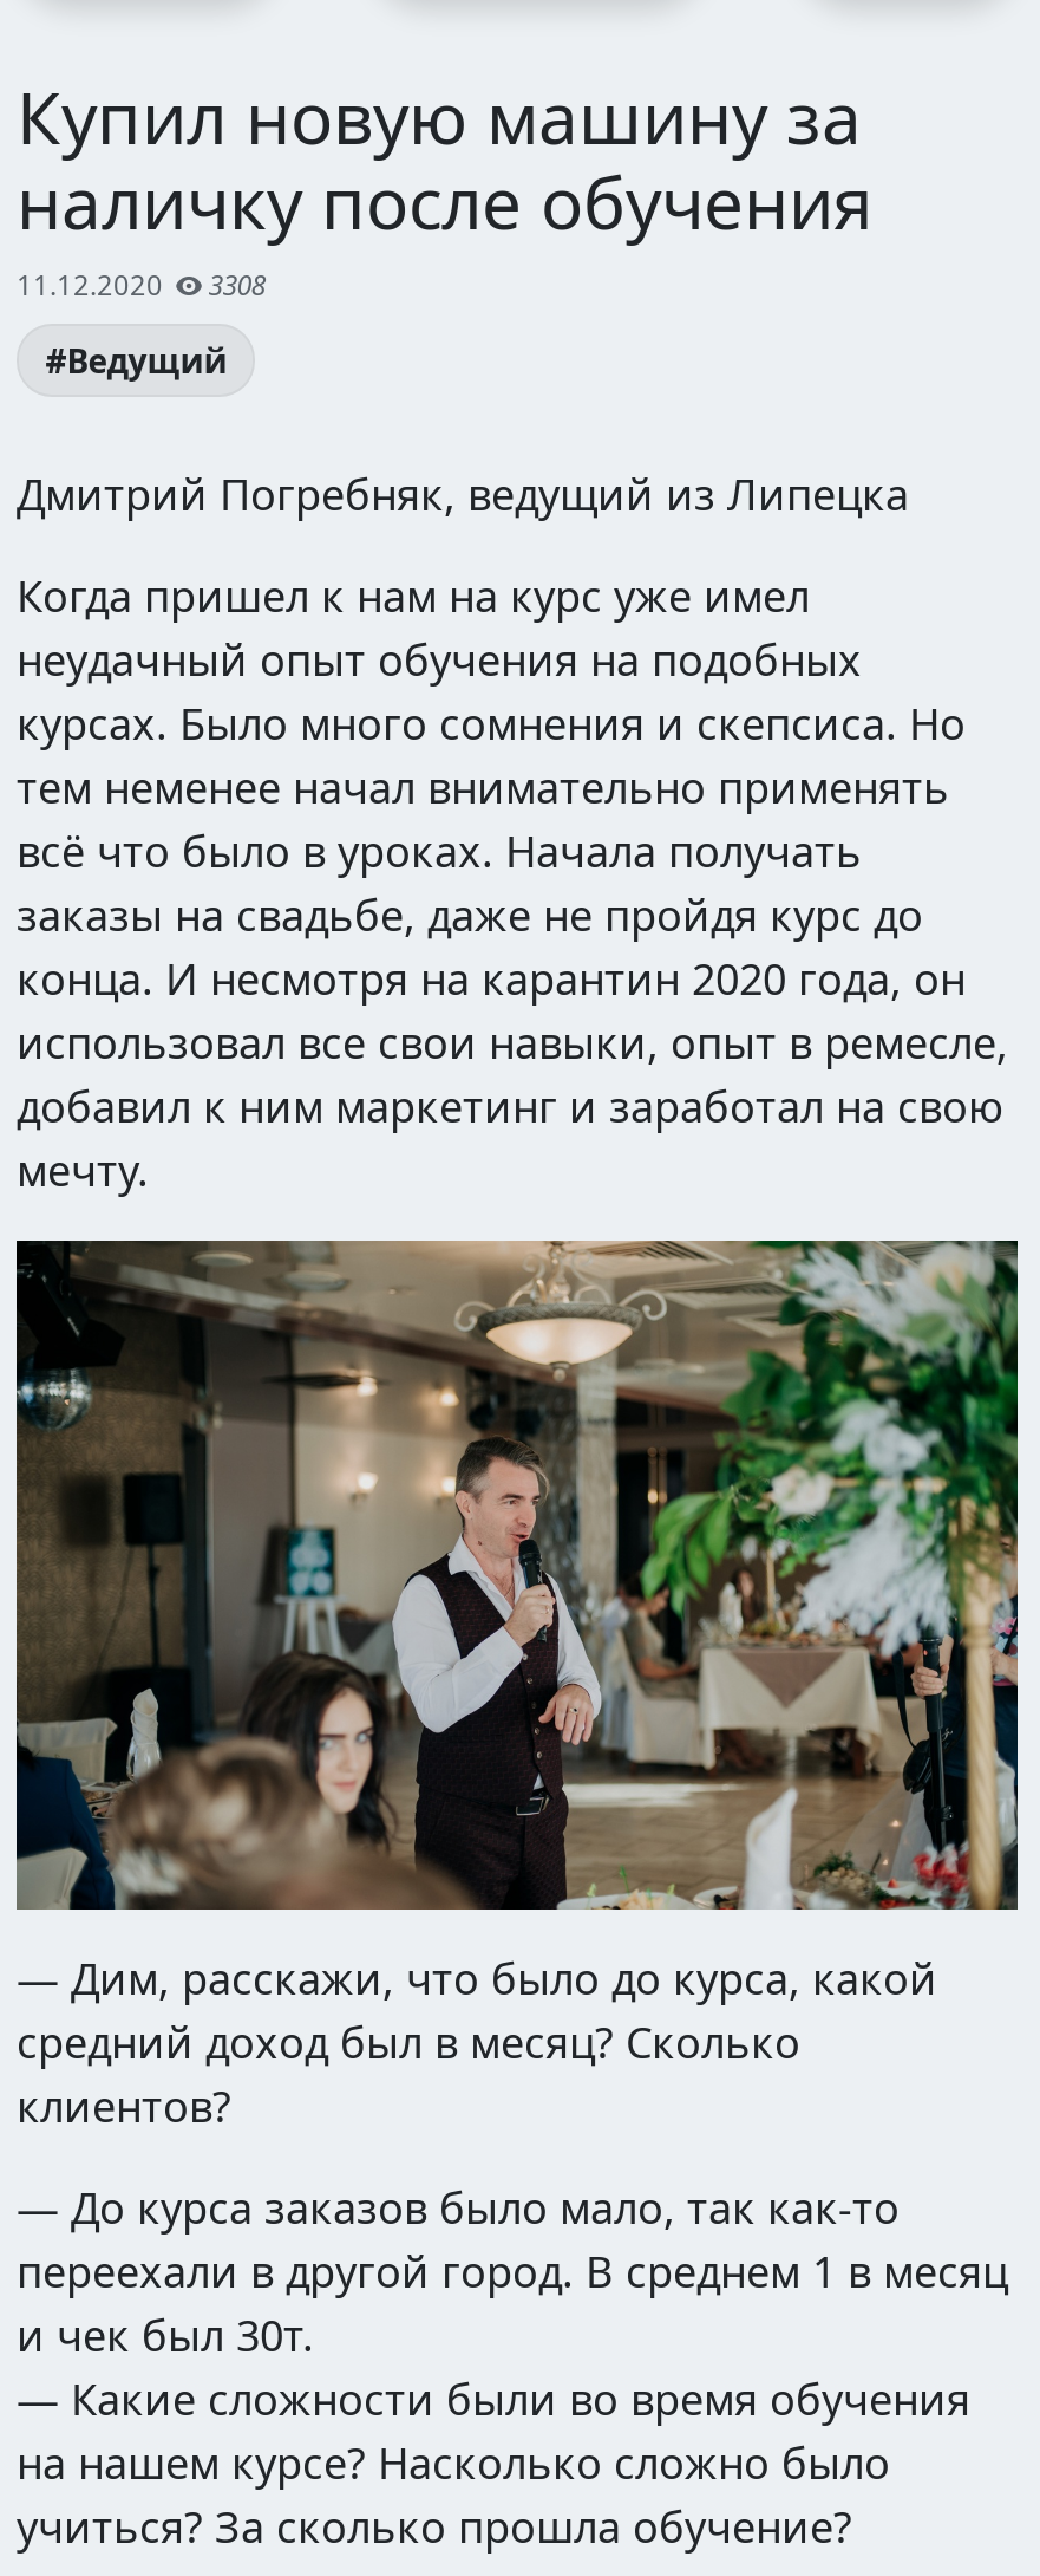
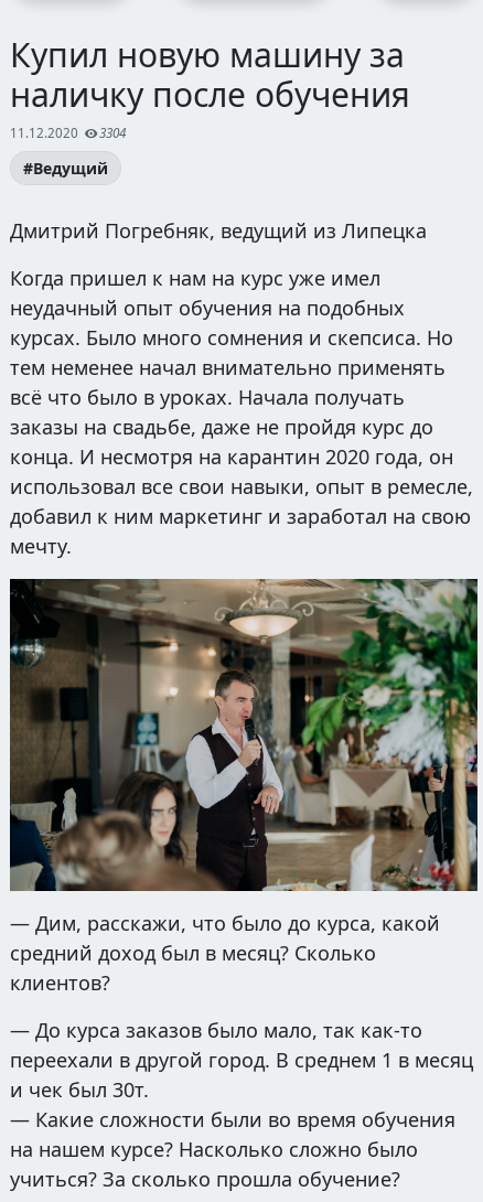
[17,267,265,303] 11.12.2020 3308 -> [10,125,126,141] 11.12.2020 3304

